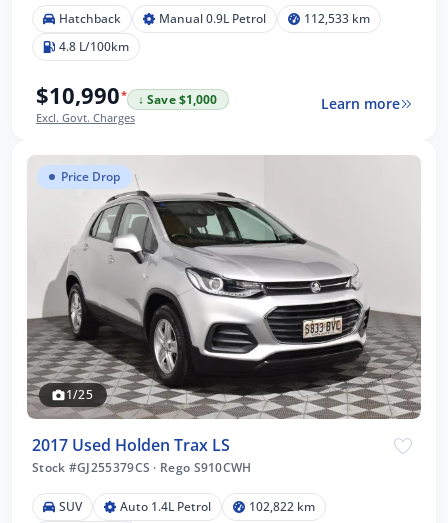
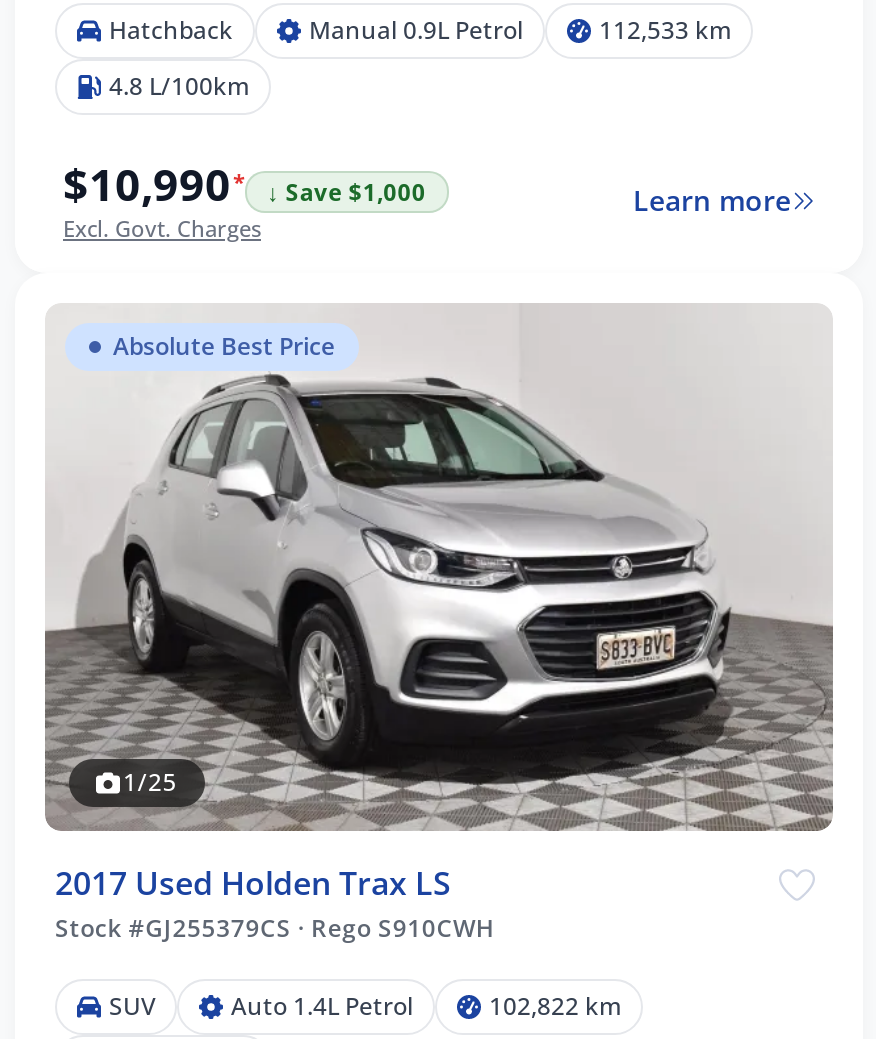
[61,168,120,185] Price Drop -> [113,330,335,364] Absolute Best Price

